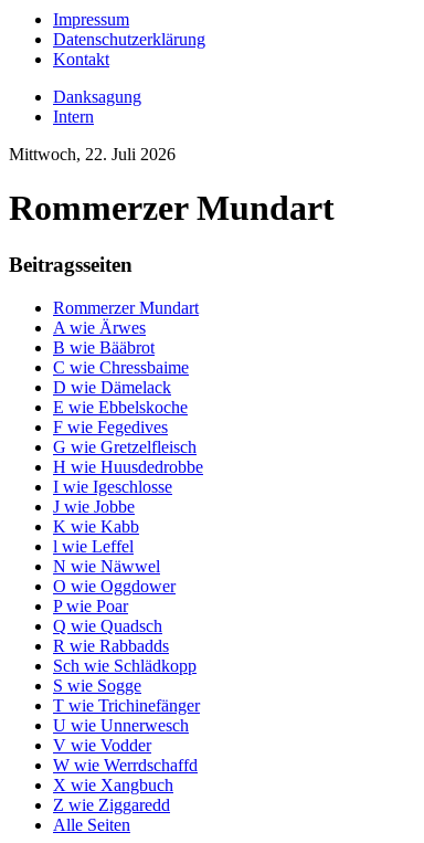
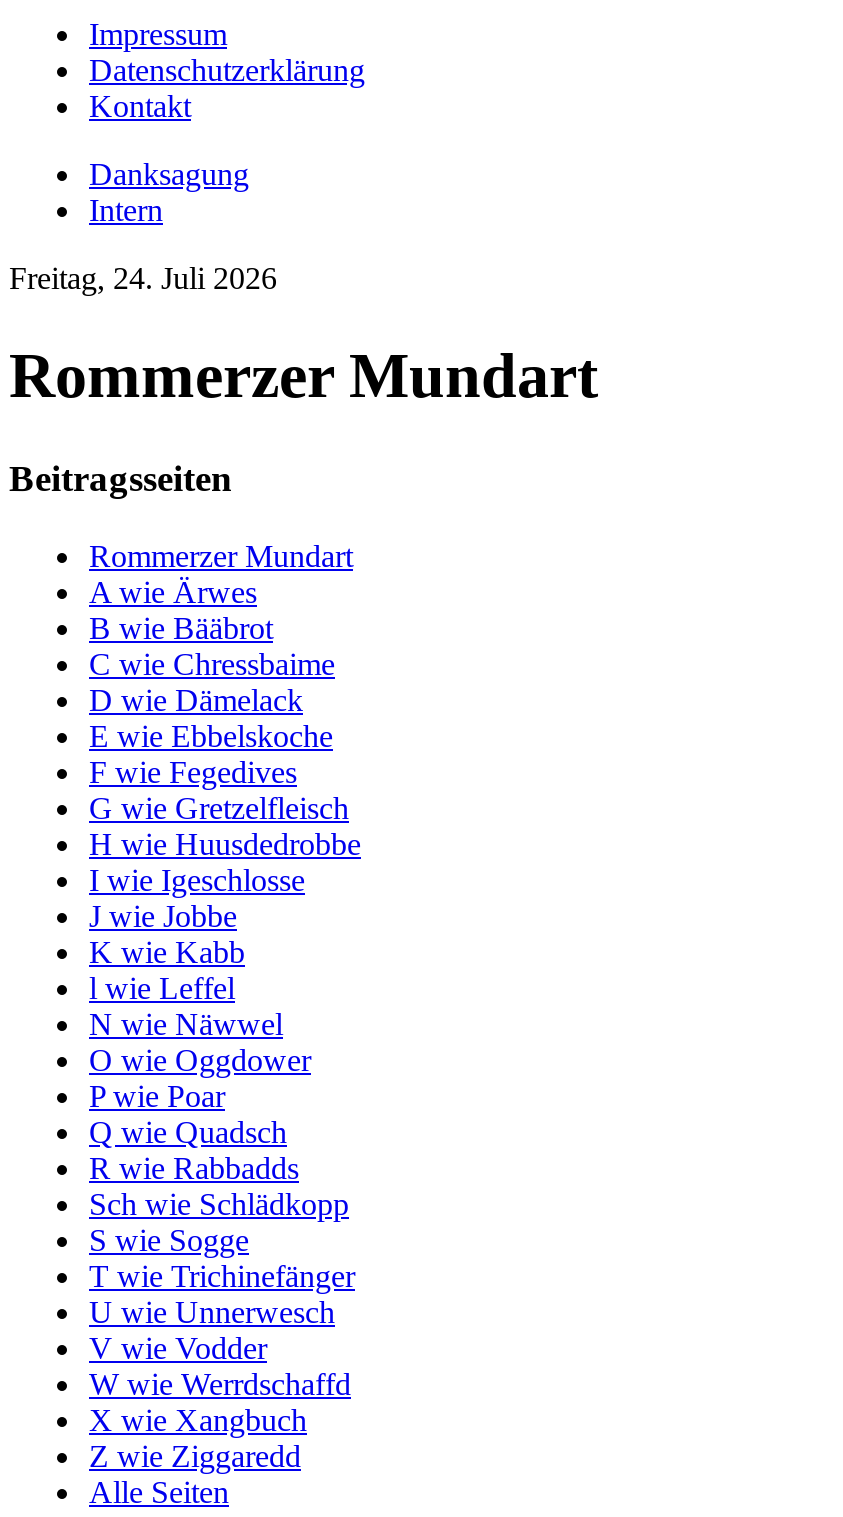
[9,145,176,164] Mittwoch, 22. Juli 2026 -> [9,261,277,295] Freitag, 24. Juli 2026

